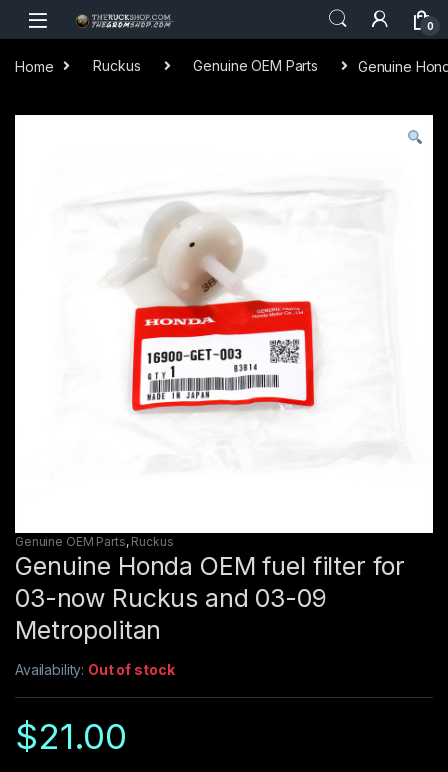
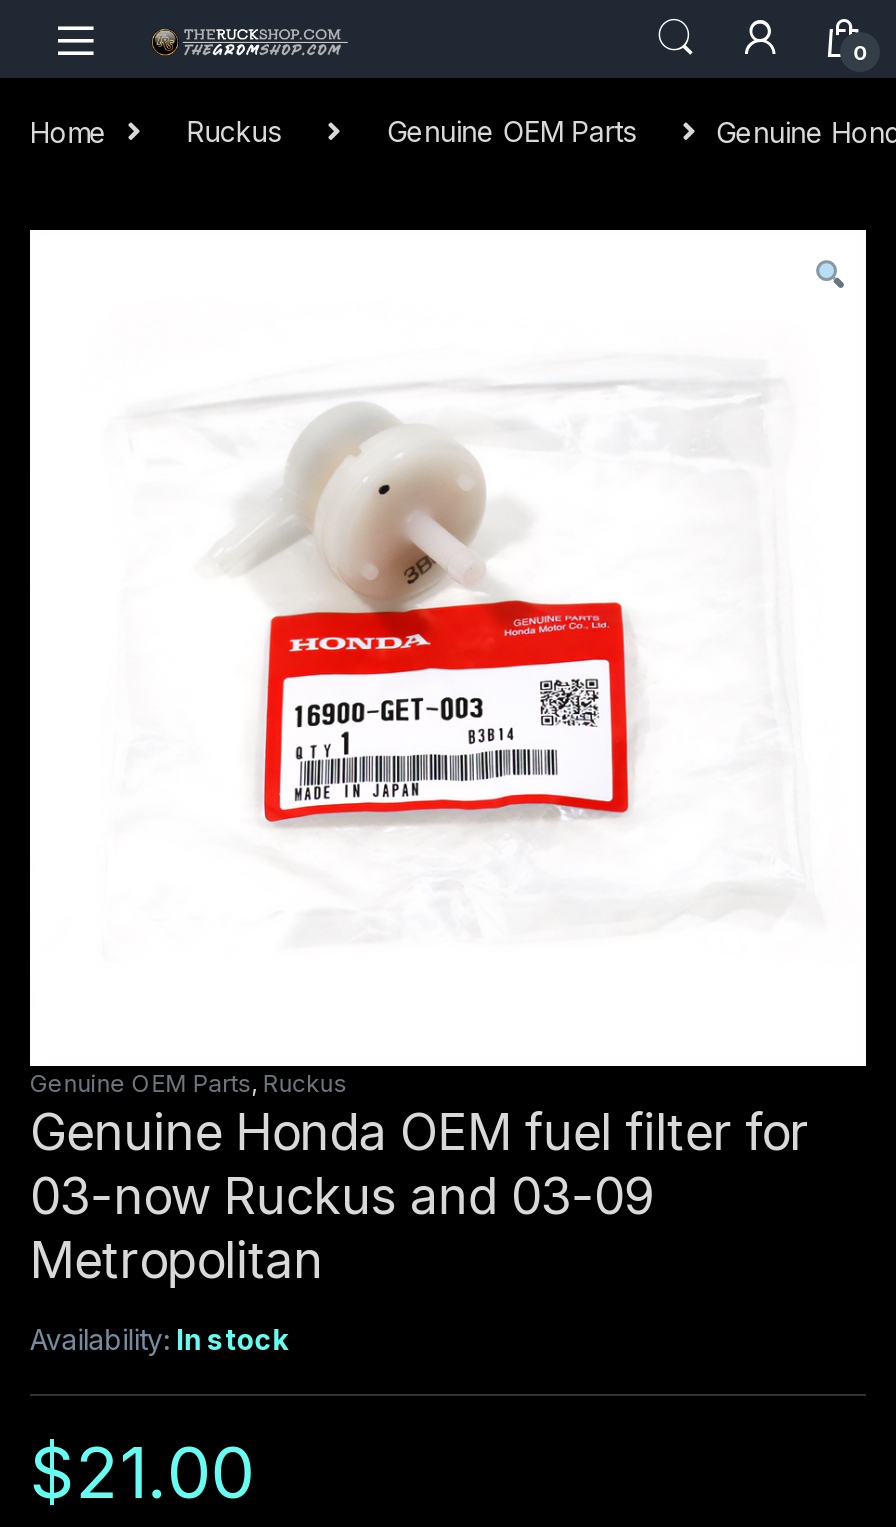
[15,661,174,678] Availability: Out of stock -> [30,1322,288,1356] Availability: In stock

